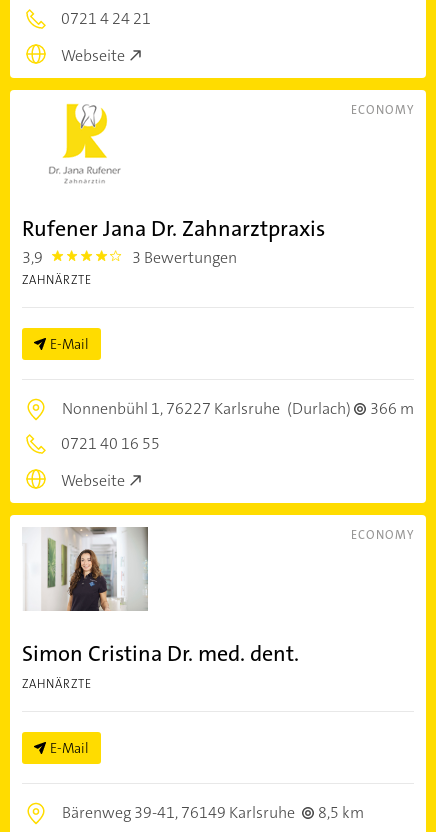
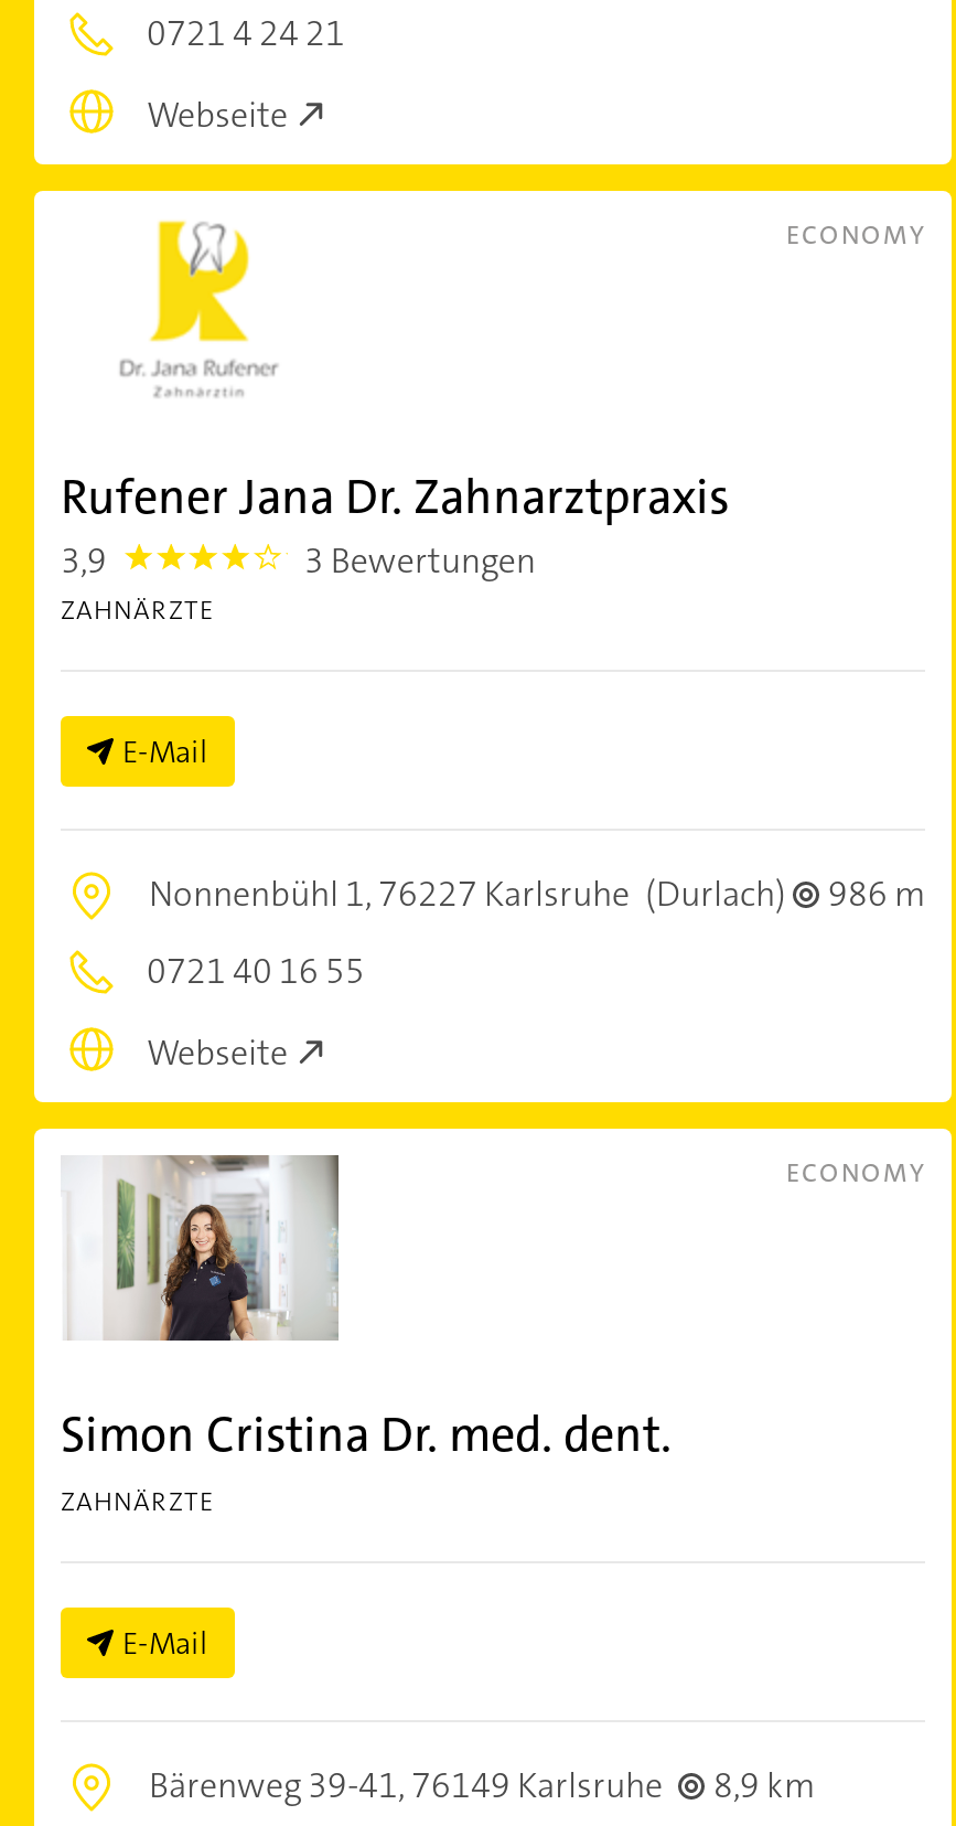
[62,398,414,419] Nonnenbühl 1, 76227 Karlsruhe (Durlach) 366 m -> [149,871,925,917] Nonnenbühl 1, 76227 Karlsruhe (Durlach) 986 m
[62,801,364,822] Bärenweg 39-41, 76149 Karlsruhe 8,5 km -> [149,1761,815,1807] Bärenweg 39-41, 76149 Karlsruhe 8,9 km

